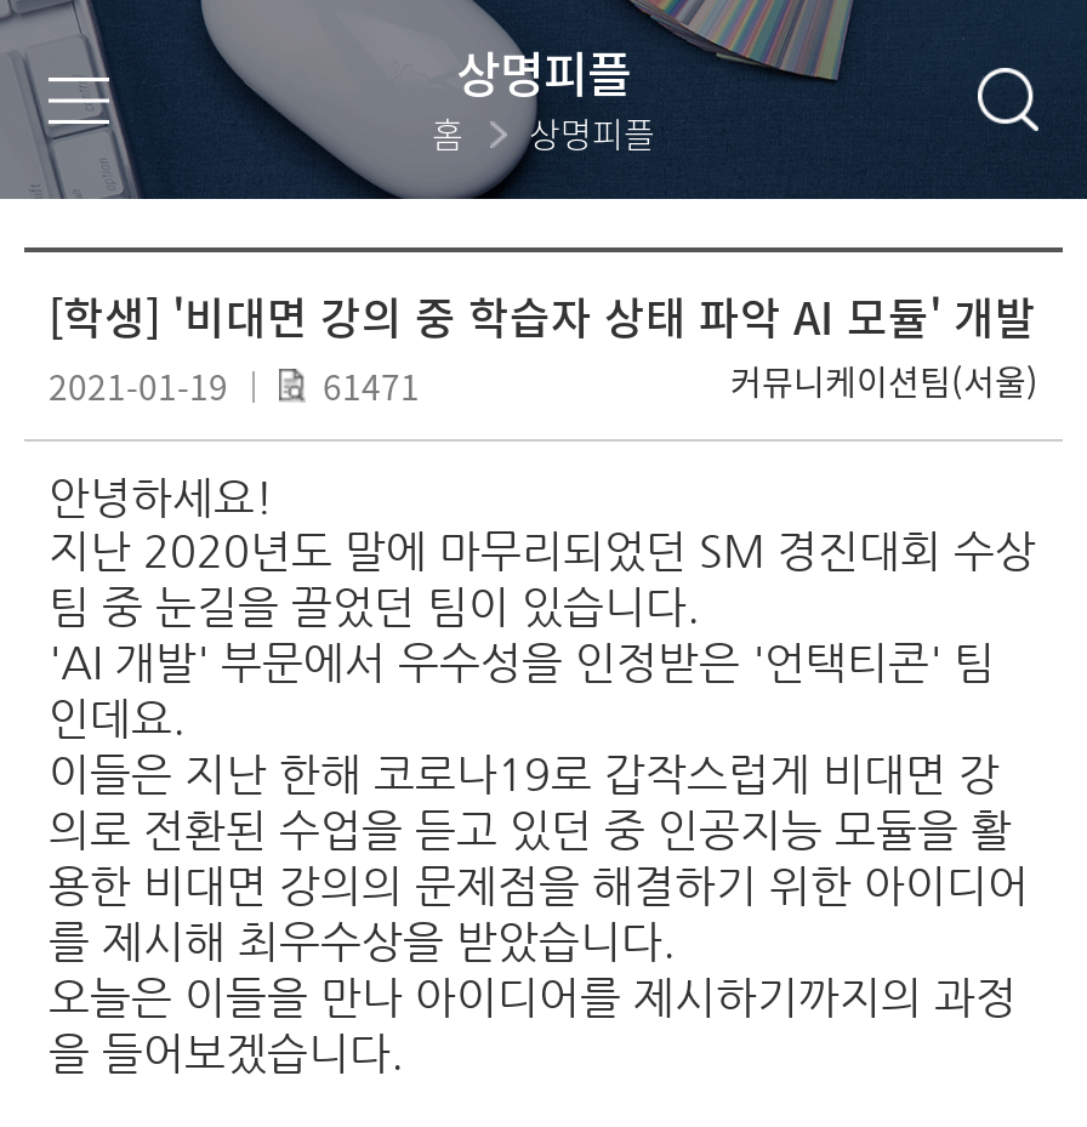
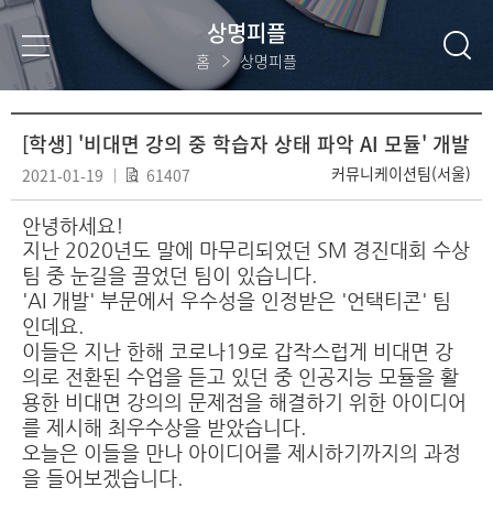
[49,362,420,410] 2021-01-19 61471 -> [22,164,190,186] 2021-01-19 61407

